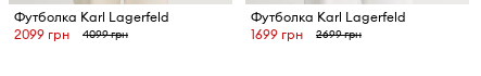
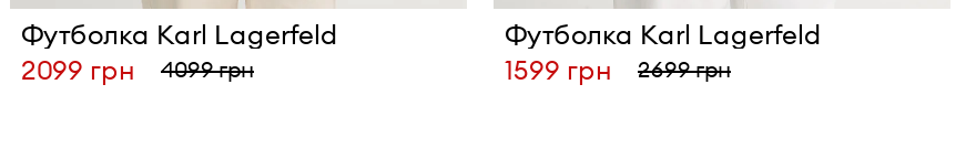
[251,26,362,42] 1699 грн 2699 грн -> [505,52,731,85] 1599 грн 2699 грн

